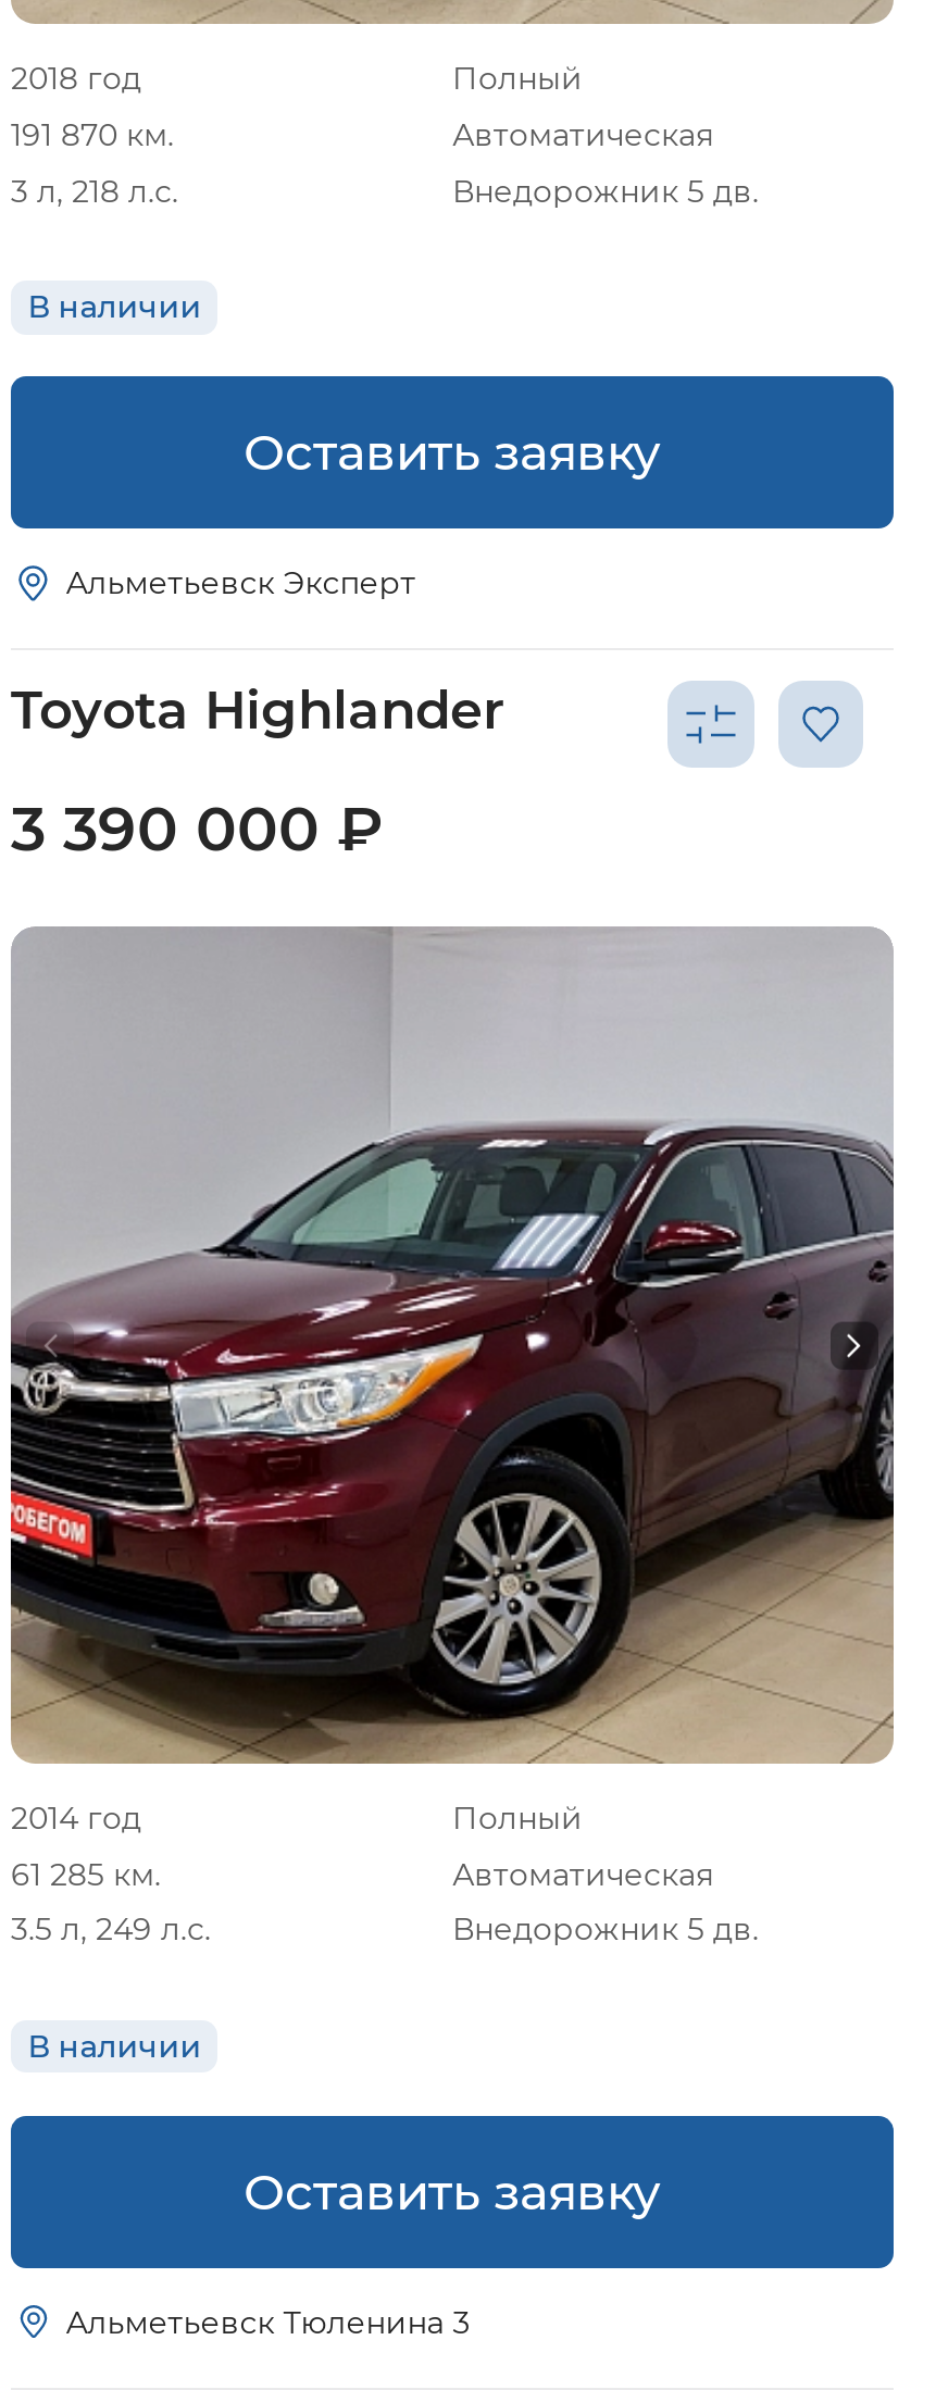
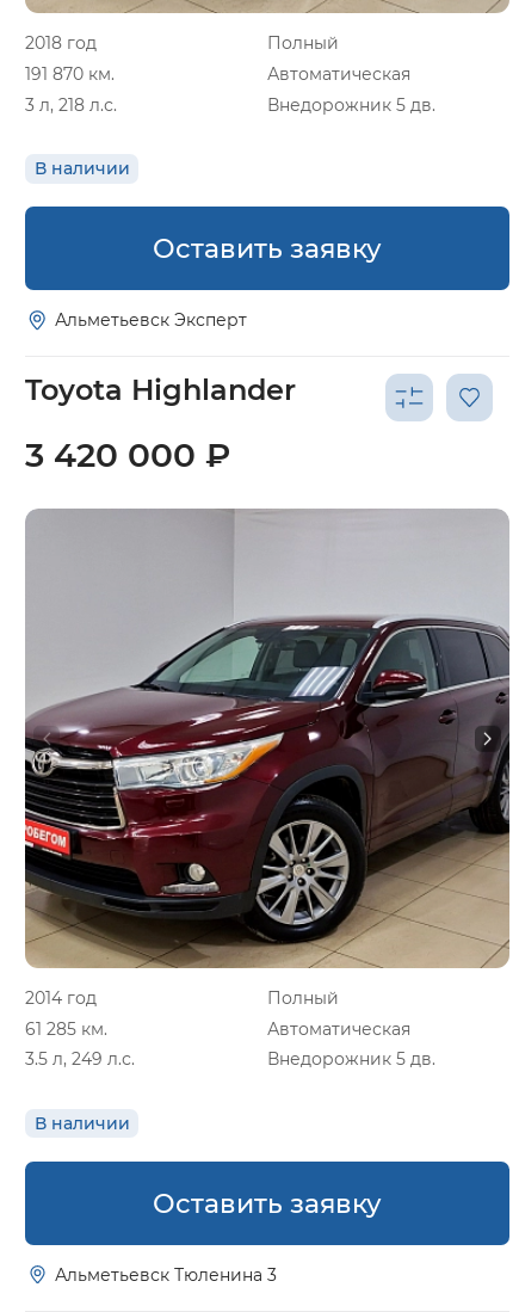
[11,792,383,866] 3 390 000 ₽ -> [25,435,230,475] 3 420 000 ₽

